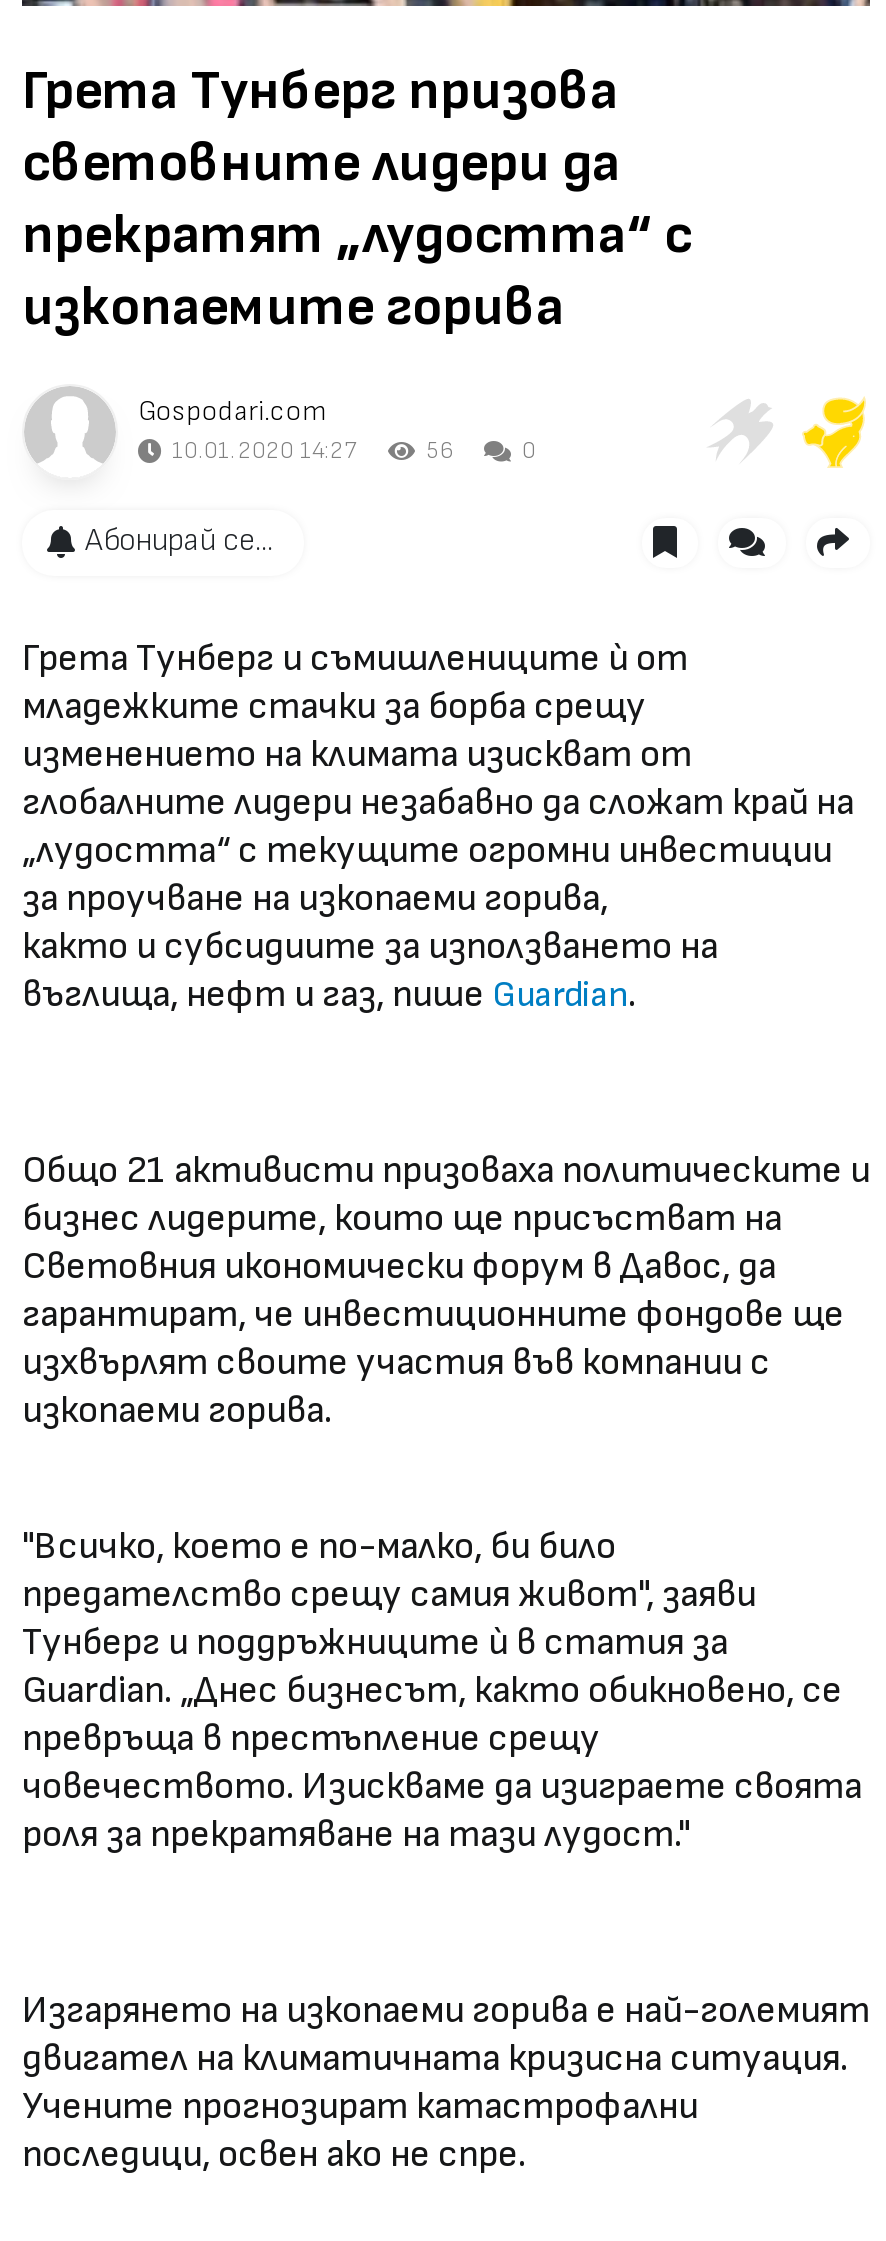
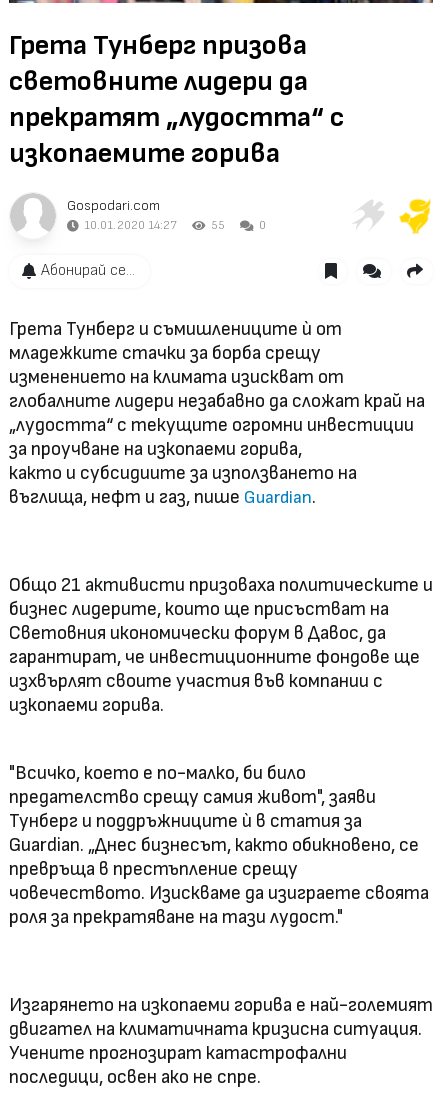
[426,435,454,465] 56 -> [211,217,225,232] 55

